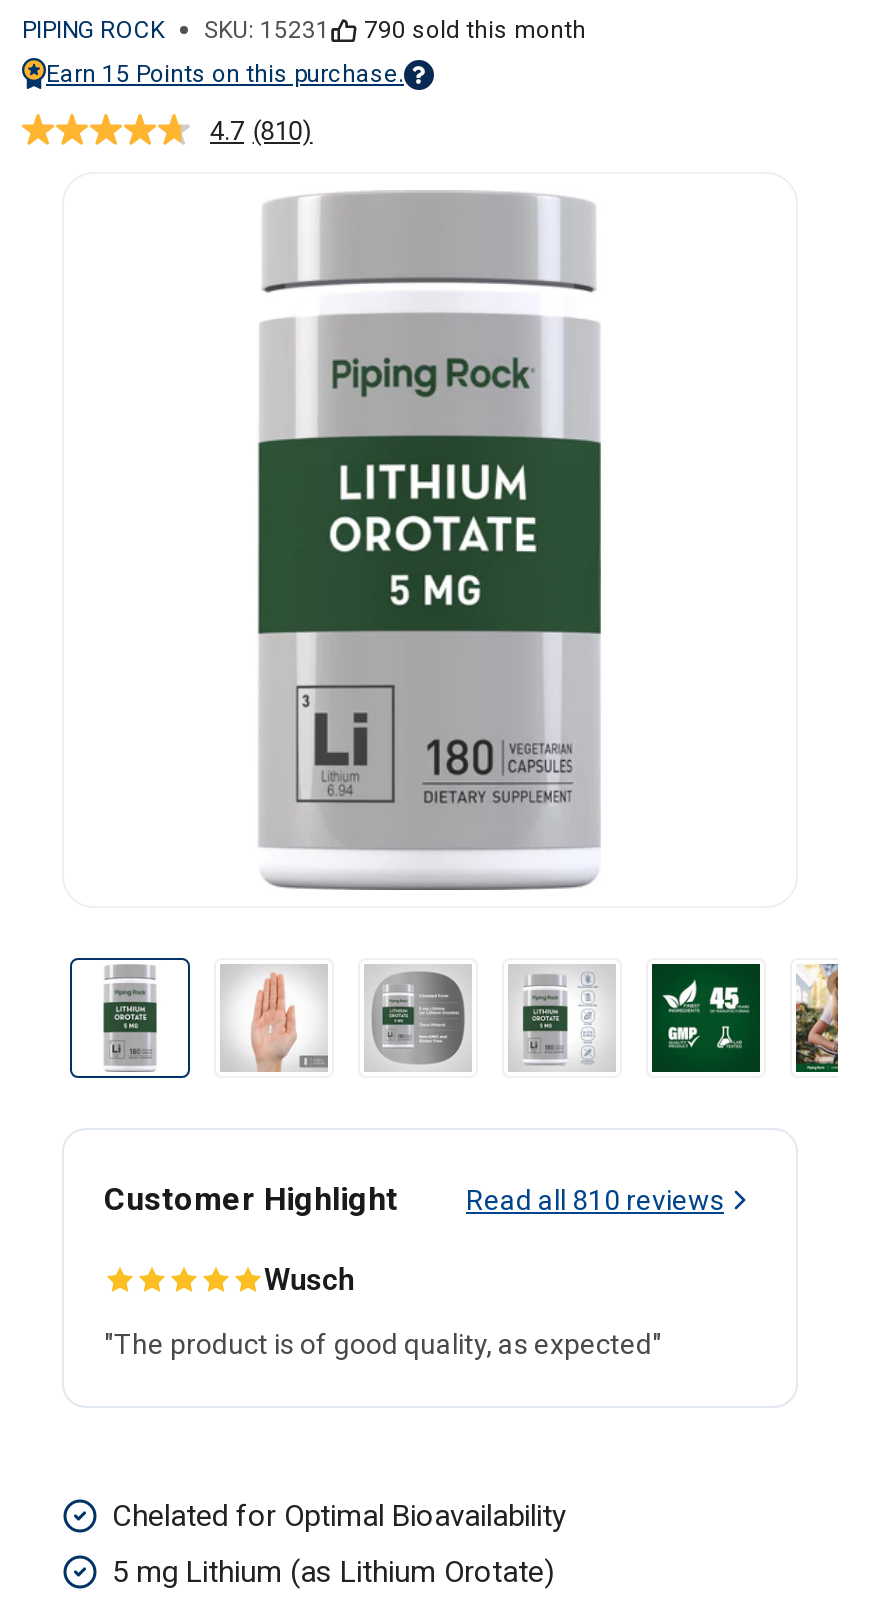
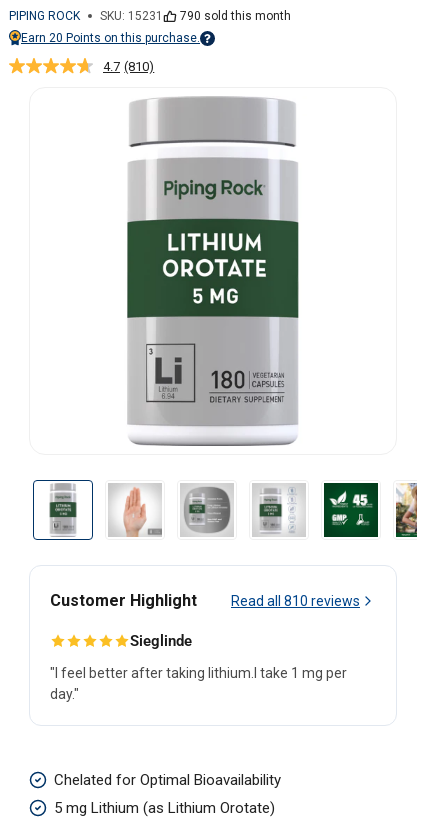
[46,60,404,88] Earn 15 Points on this purchase. -> [21,31,200,45] Earn 20 Points on this purchase.
[264,1262,354,1298] Wusch -> [130,632,192,650] Sieglinde
[104,1328,662,1360] "The product is of good quality, as expected" -> [50,665,347,702] "I feel better after taking lithium.I take 1 mg per | day."

